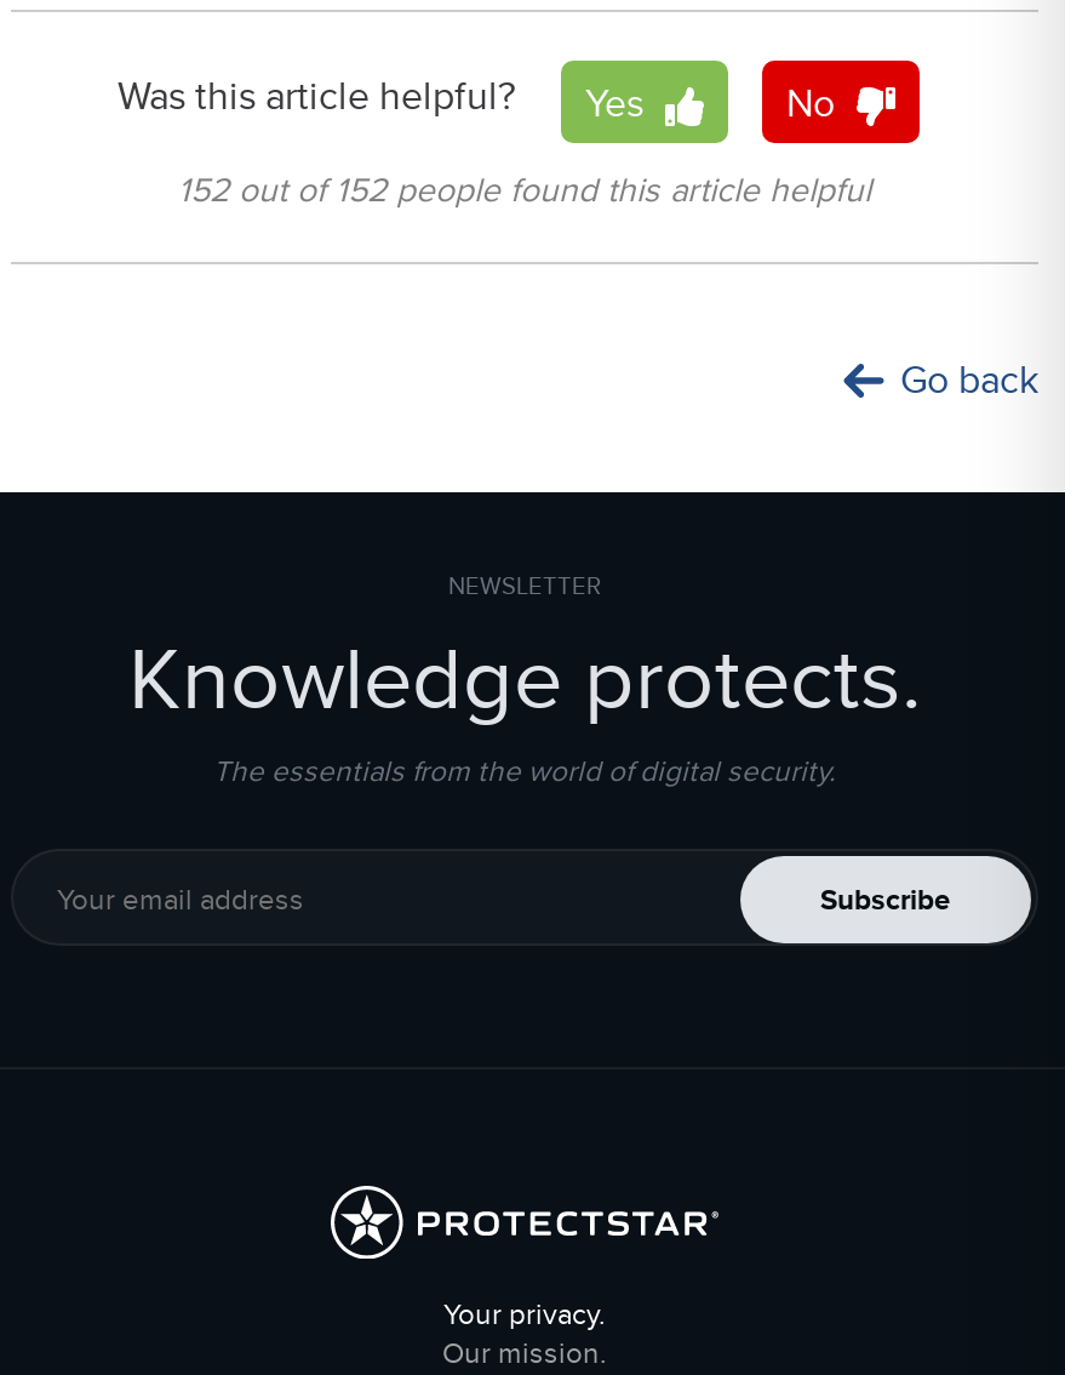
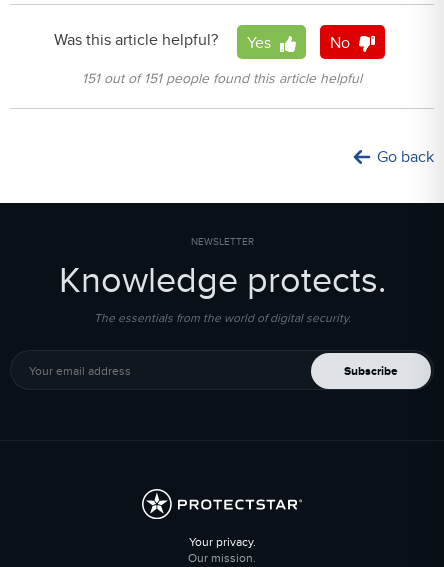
[178,164,871,212] 152 out of 152 people found this article helpful -> [82,68,362,88] 151 out of 151 people found this article helpful

